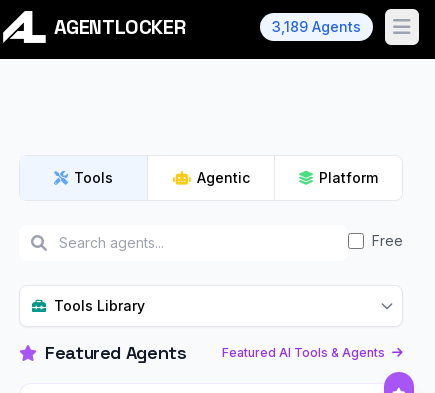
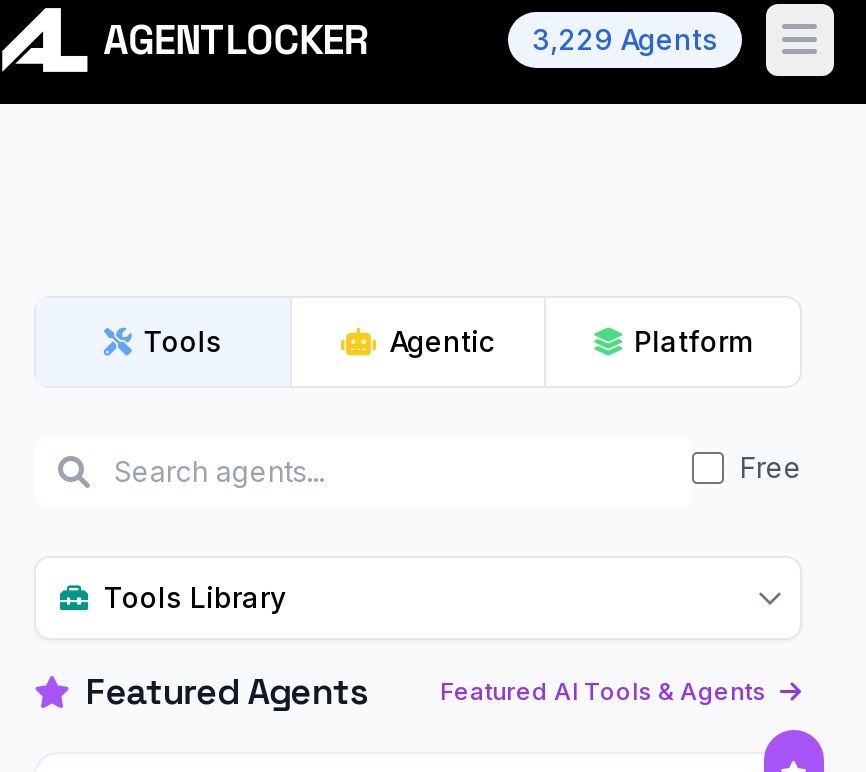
[272,18,361,35] 3,189 Agents -> [532,22,718,56] 3,229 Agents

